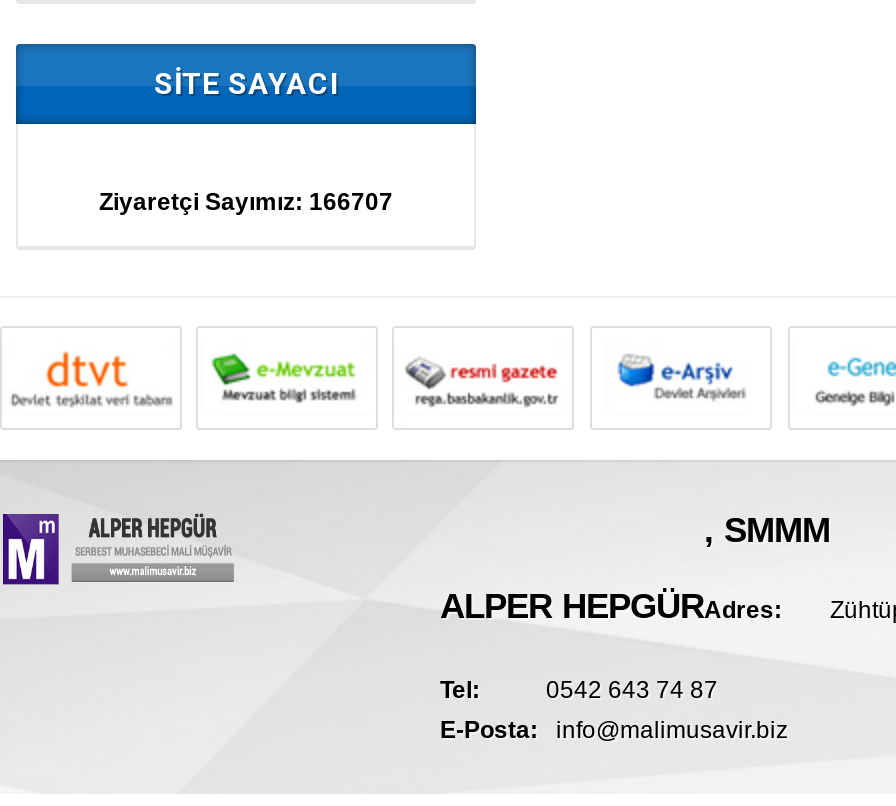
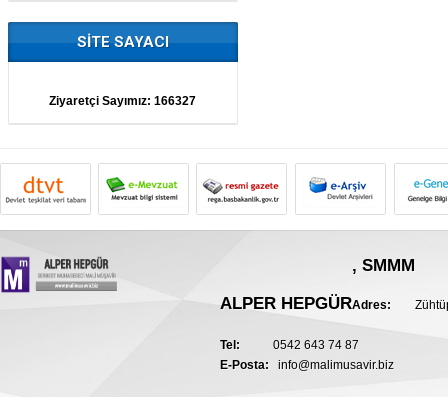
[99,188,393,216] Ziyaretçi Sayımız: 166707 -> [49,94,196,108] Ziyaretçi Sayımız: 166327

